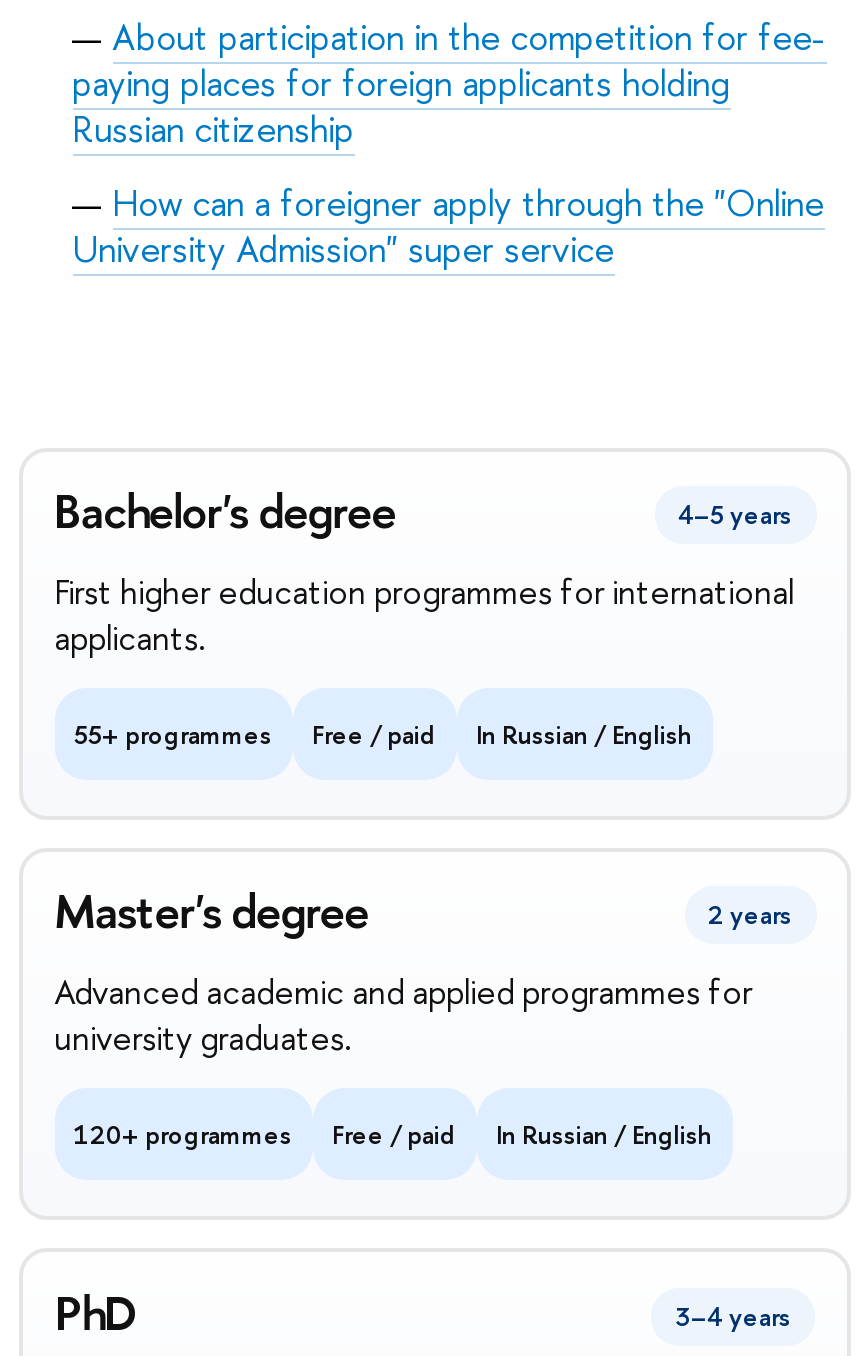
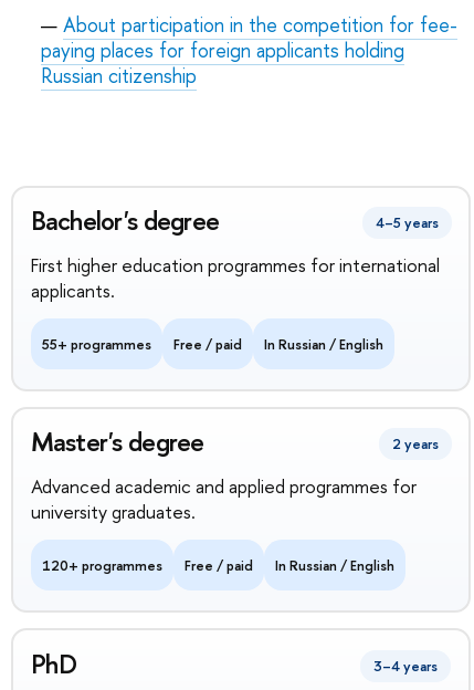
[72,178,824,274] How can a foreigner apply through the "Online | University Admission" super service -> none

